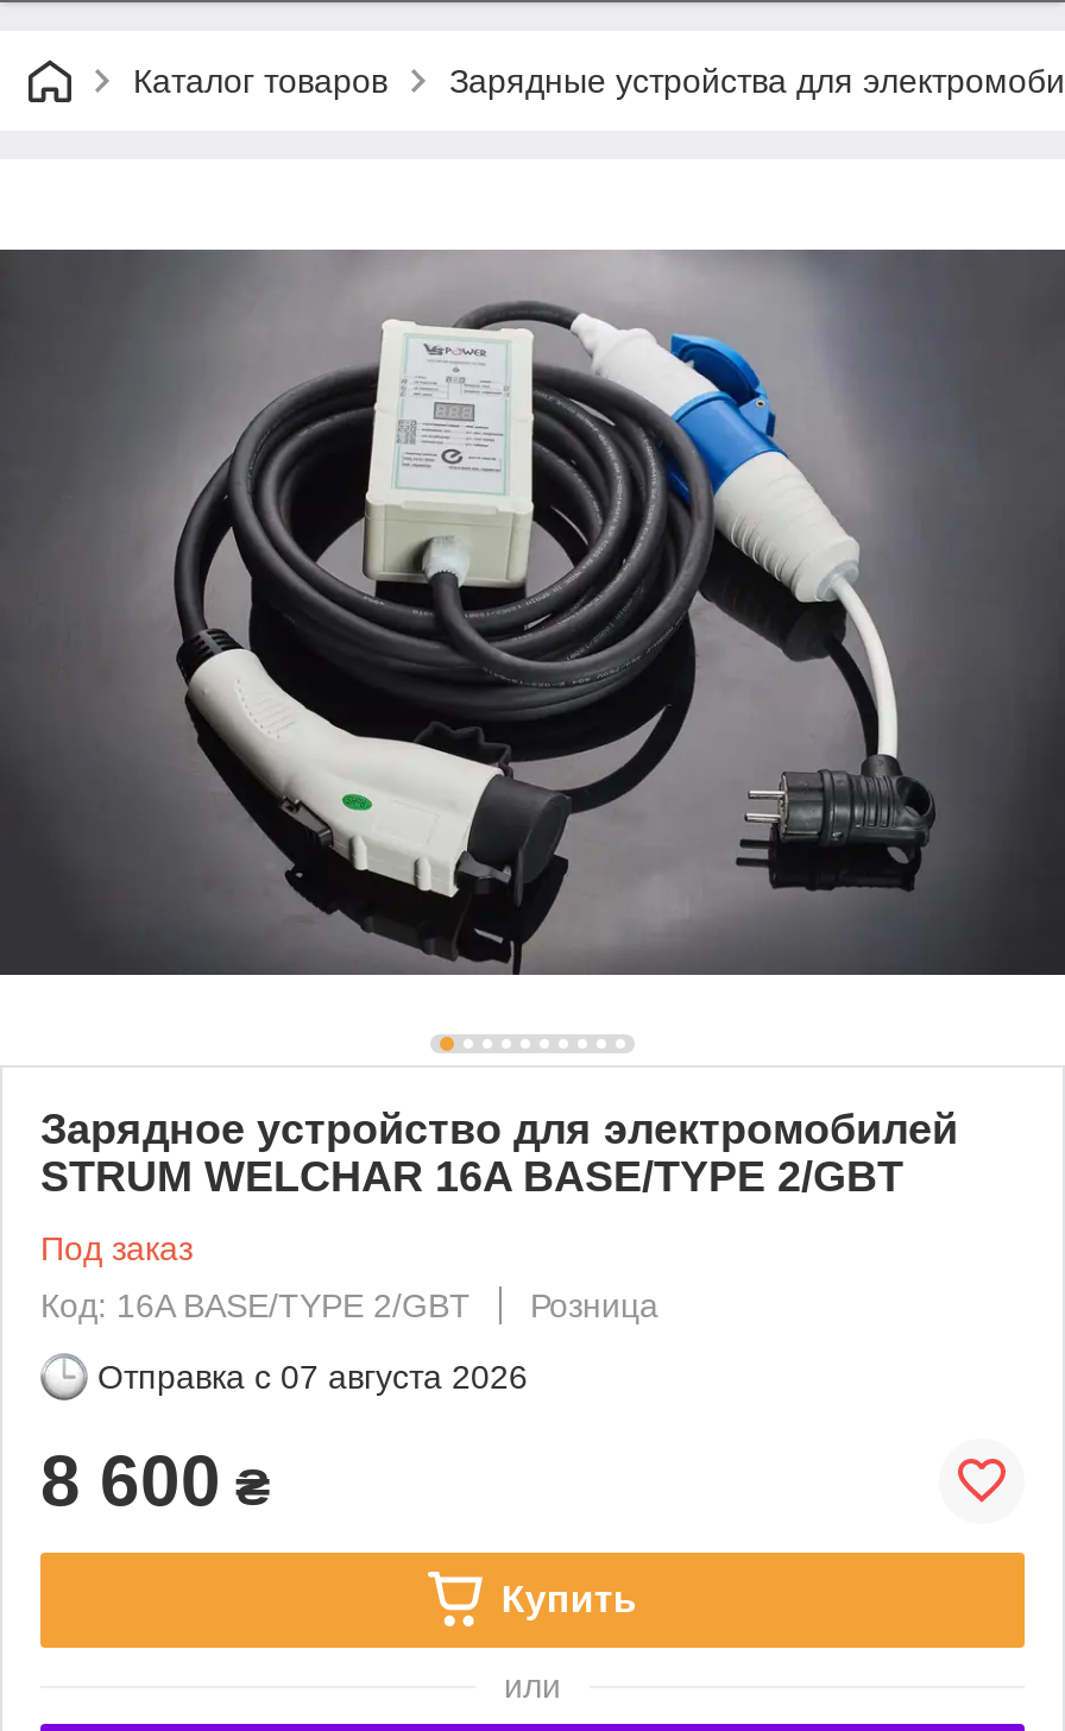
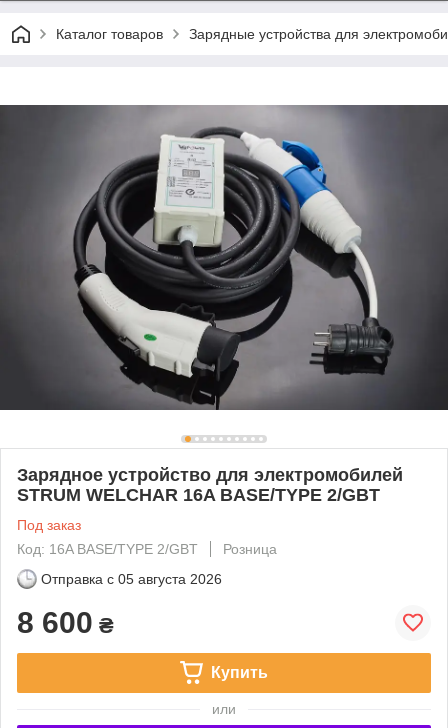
[97,1357,528,1395] Отправка с 07 августа 2026 -> [41,571,222,587] Отправка с 05 августа 2026

